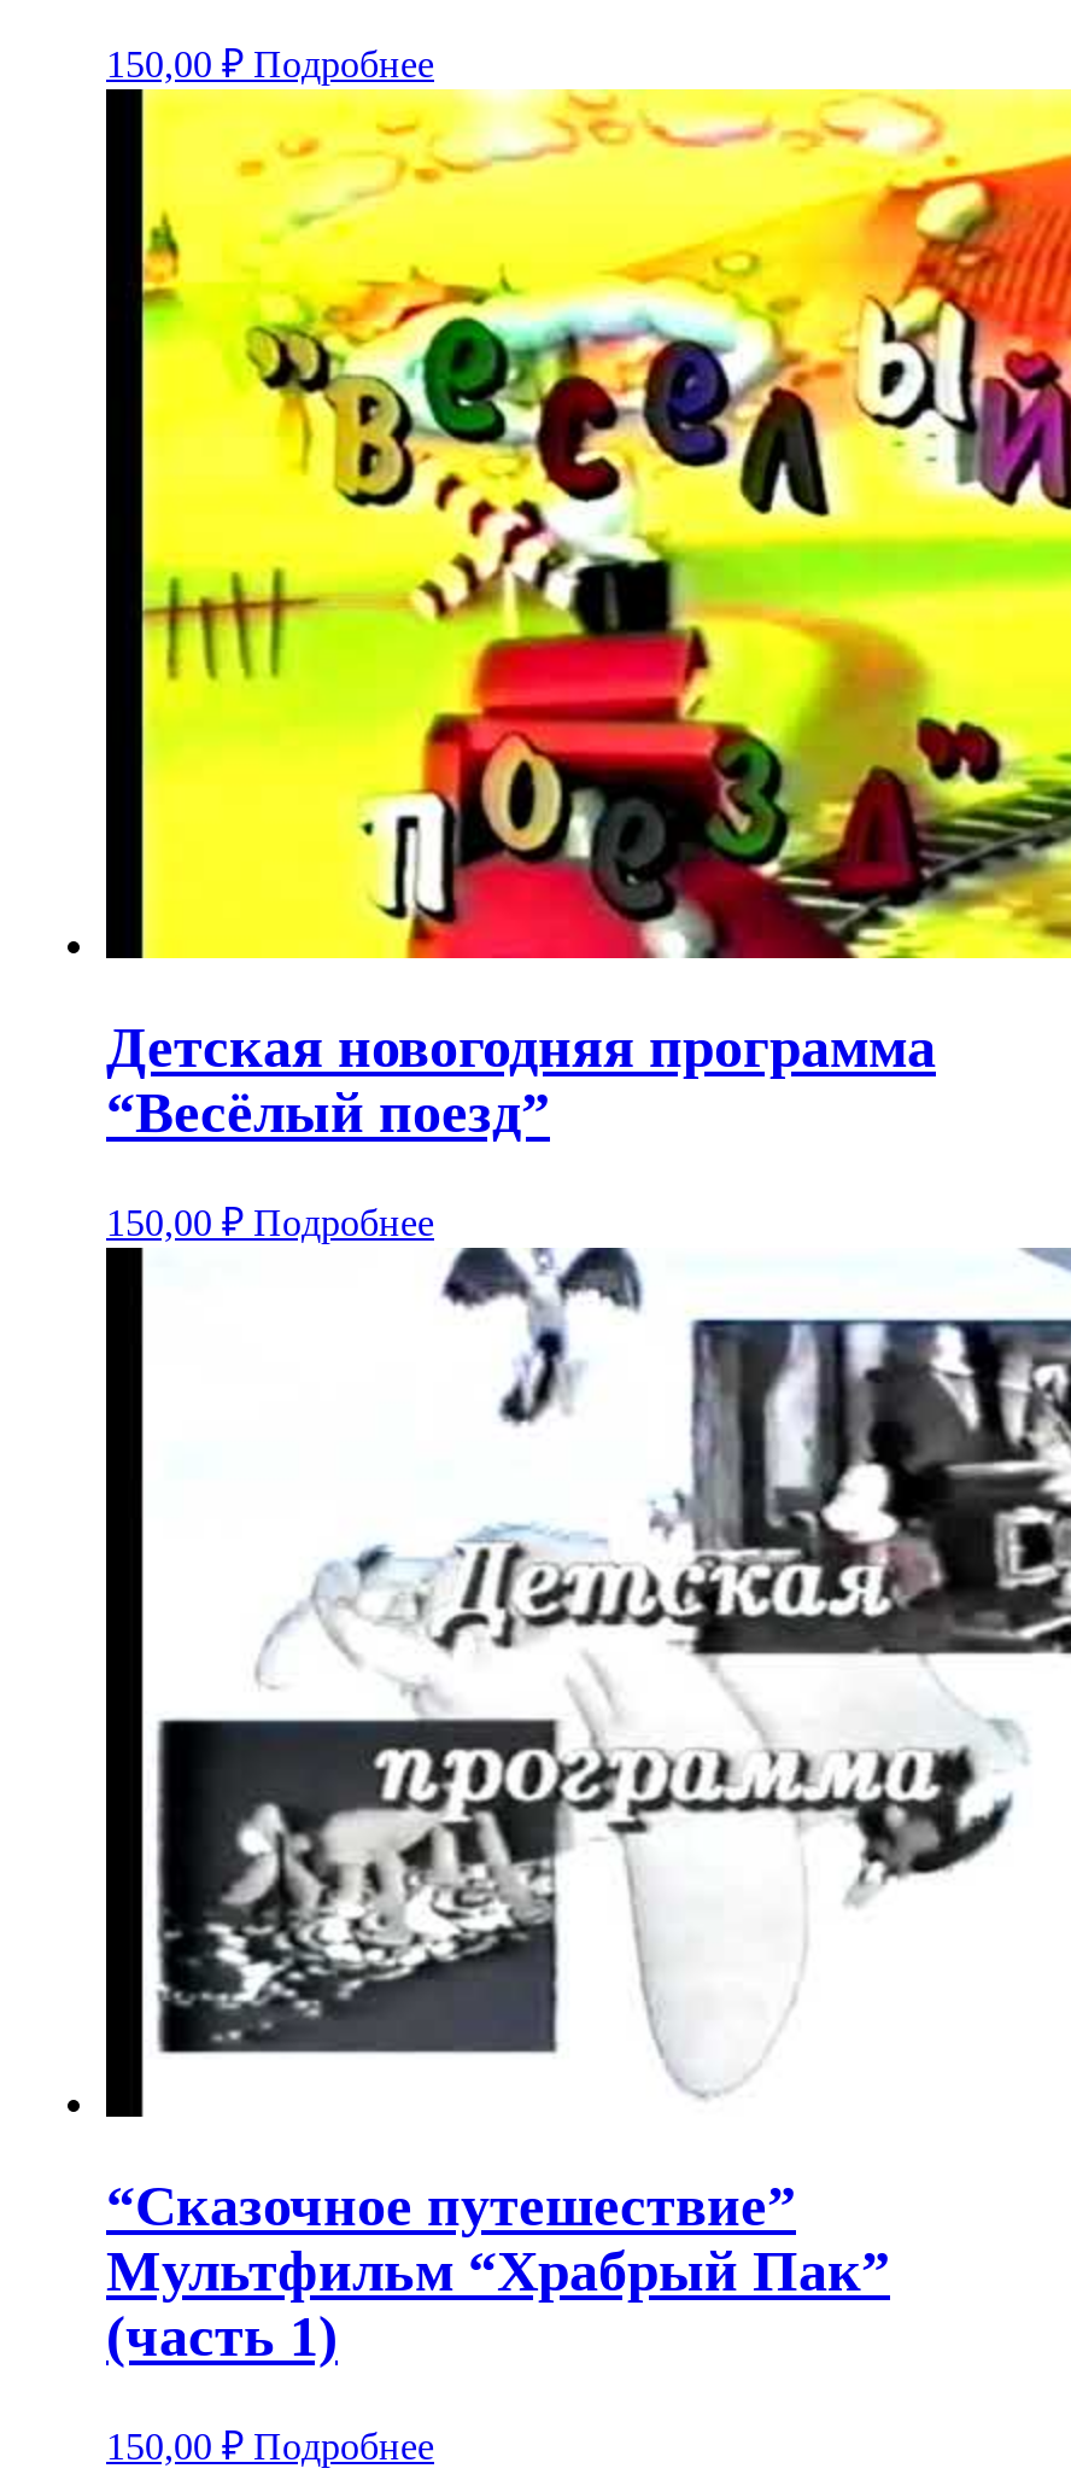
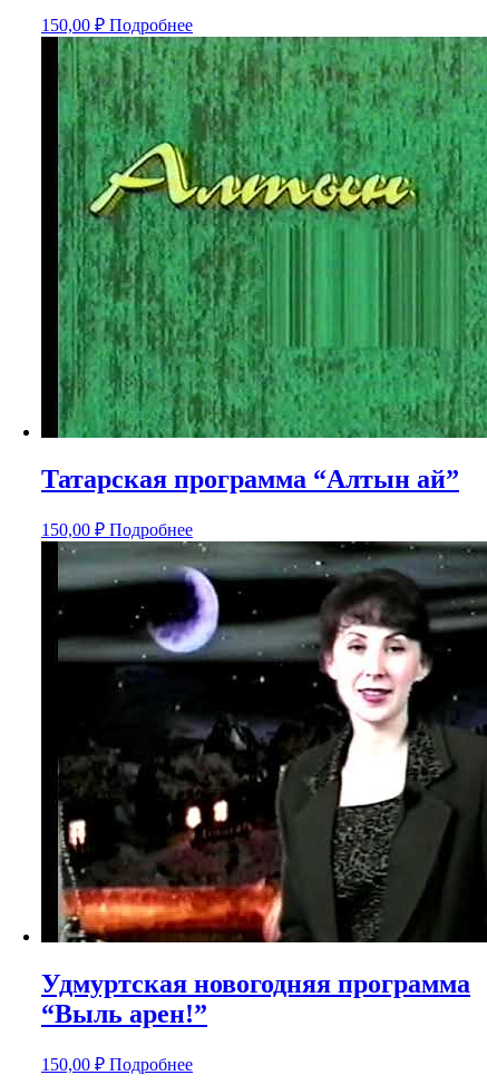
[106,87,1064,1144] [image] | Детская новогодняя программа | “Весёлый поезд” -> [41,36,484,493] [image] | Татарская программа “Алтын ай”
[106,1248,1064,2367] [image] | “Сказочное путешествие” | Мультфильм “Храбрый Пак” | (часть 1) -> [41,540,484,1028] [image] | Удмуртская новогодняя программа | “Выль арен!”

